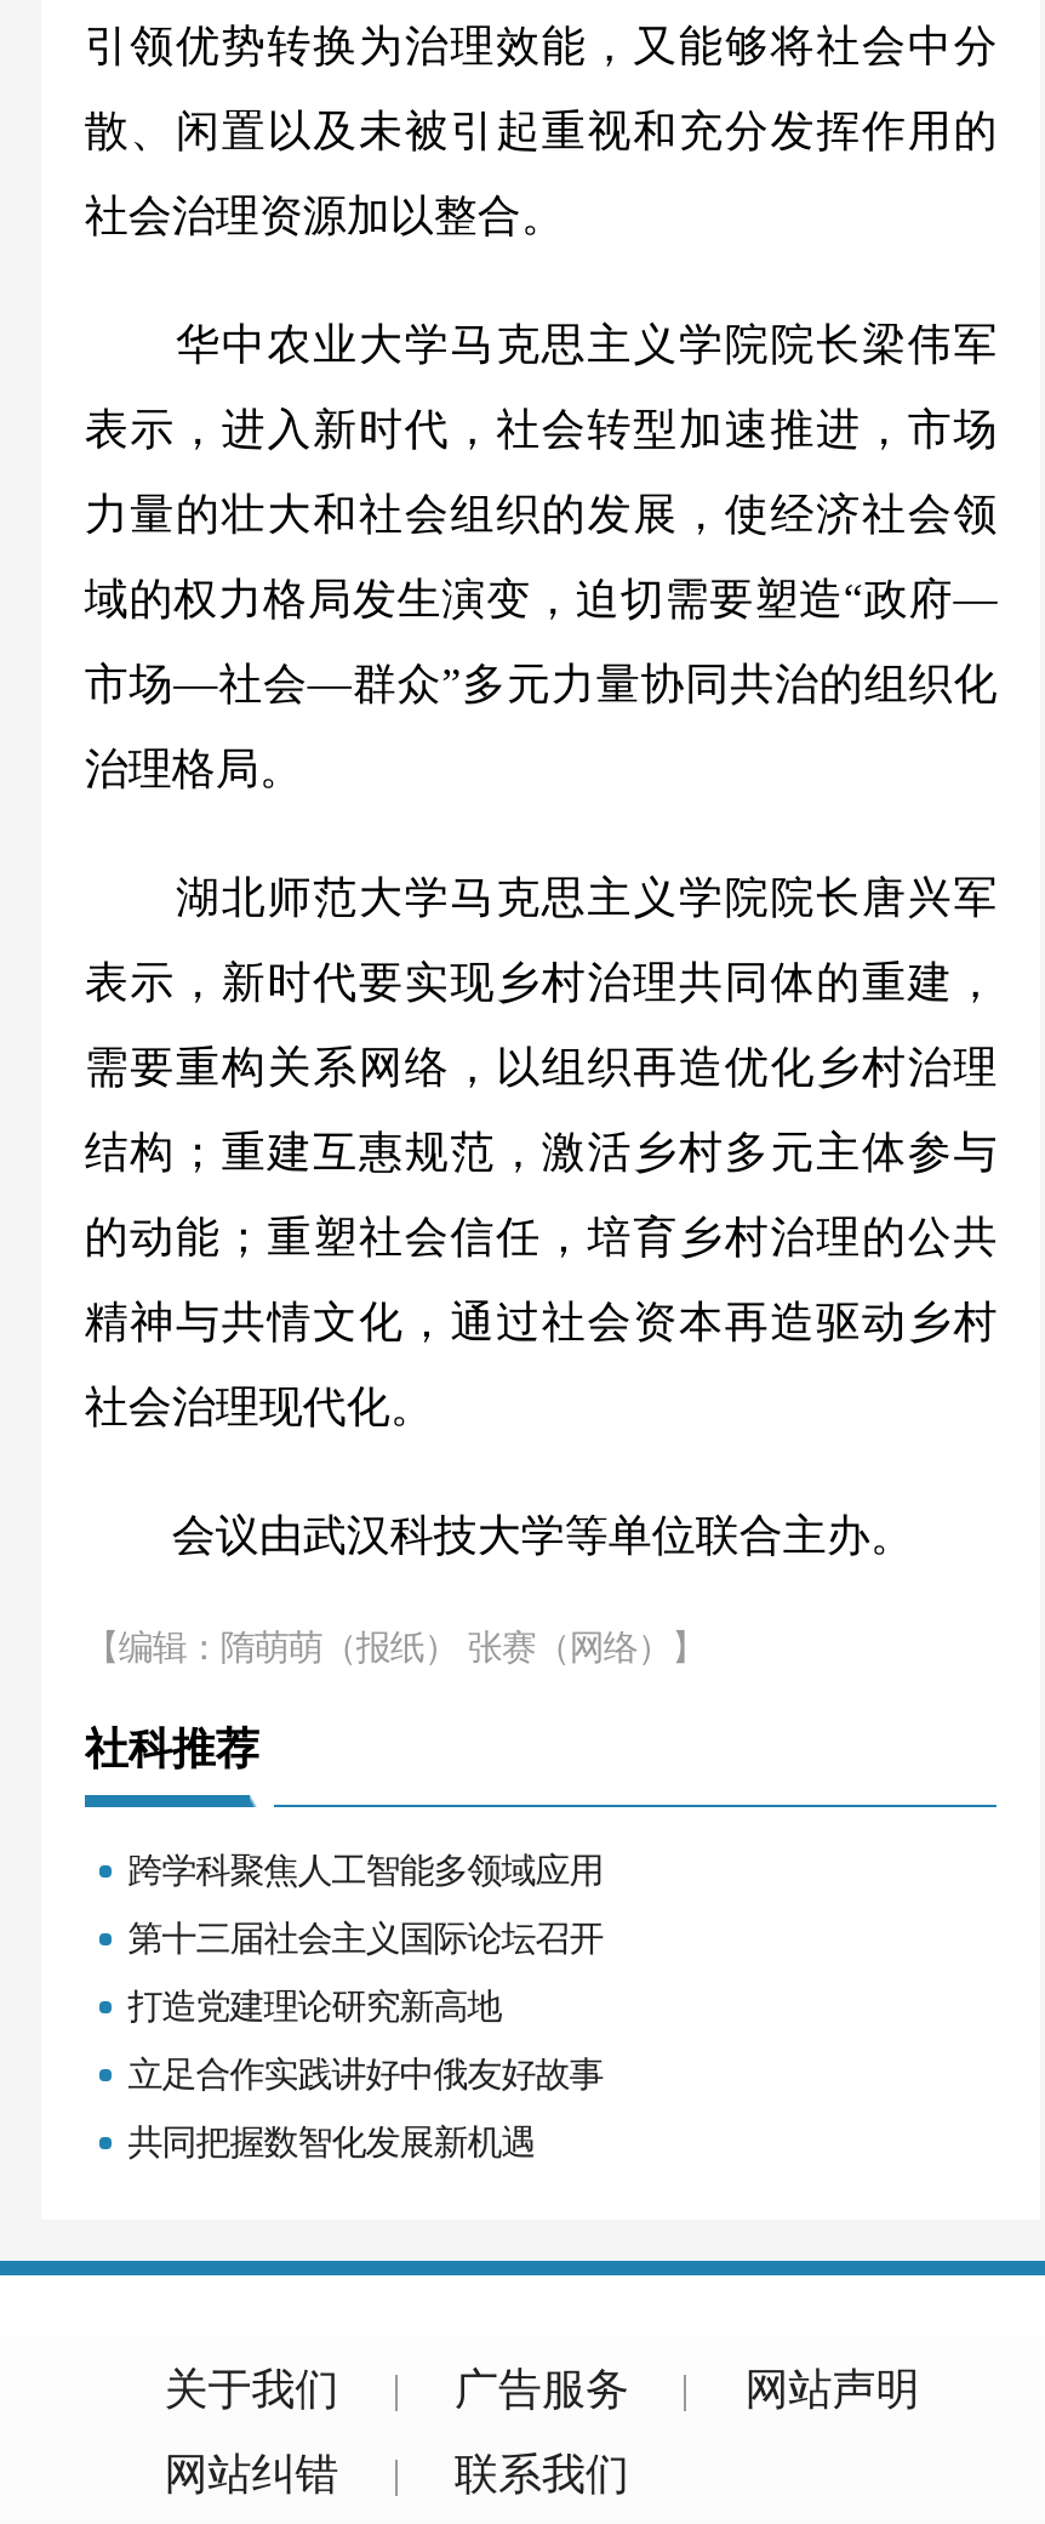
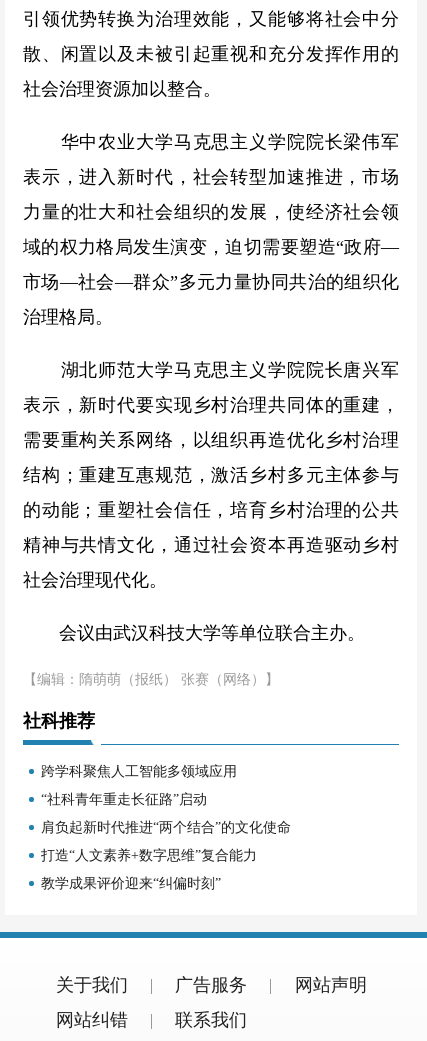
[128,1918,603,1957] 第十三届社会主义国际论坛召开 -> [41,791,207,807] “社科青年重走长征路”启动
[128,1986,501,2025] 打造党建理论研究新高地 -> [41,819,291,835] 肩负起新时代推进“两个结合”的文化使命
[128,2054,603,2092] 立足合作实践讲好中俄友好故事 -> [41,847,257,863] 打造“人文素养+数字思维”复合能力
[128,2122,535,2160] 共同把握数智化发展新机遇 -> [41,875,221,891] 教学成果评价迎来“纠偏时刻”

